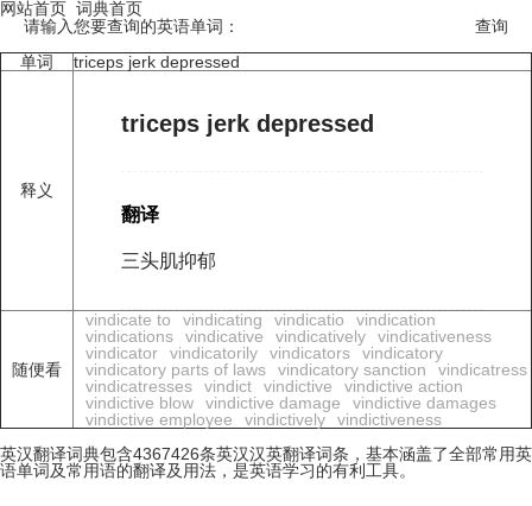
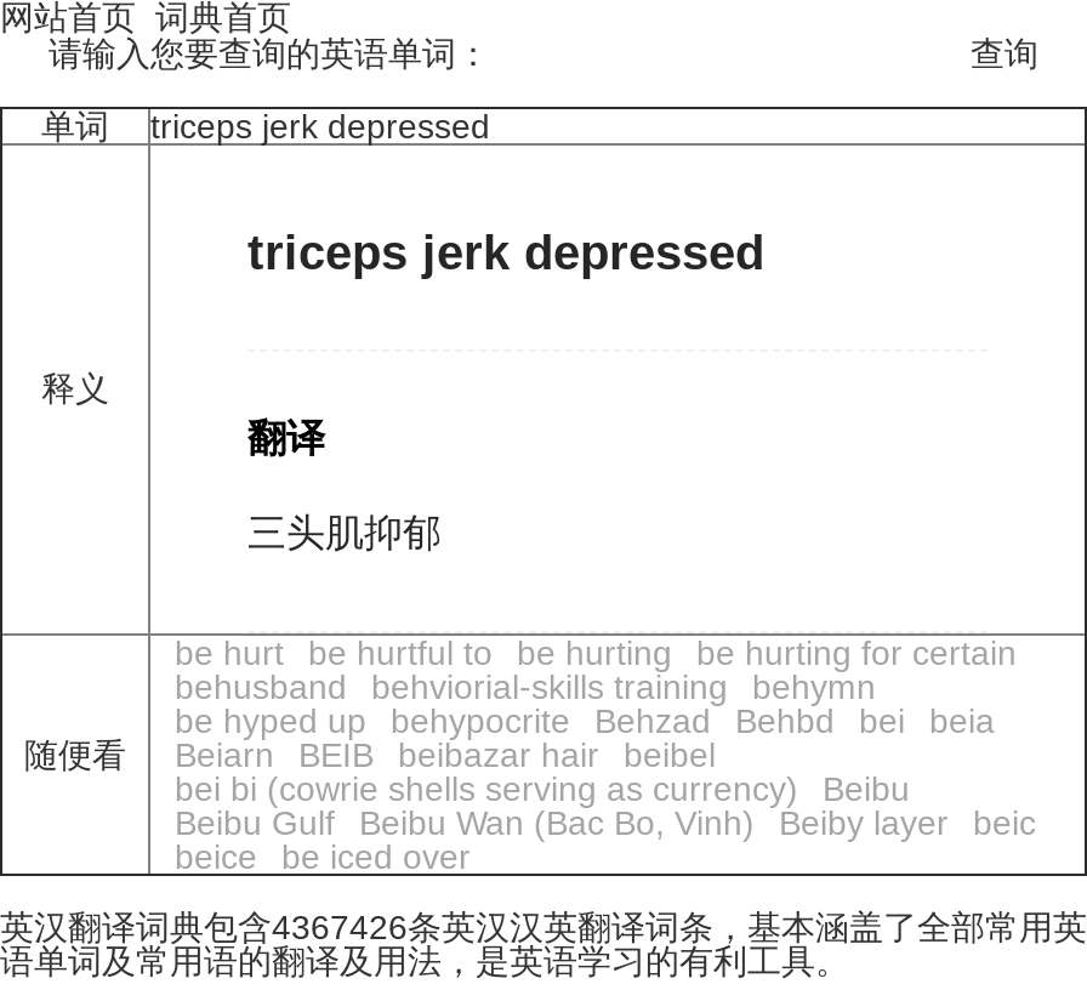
[85,310,527,429] vindicate to | vindicating | vindicatio | vindication | vindications | vindicative | vindicatively | vindicativeness | vindicator | vindicatorily | vindicators | vindicatory | vindicatory parts of laws | vindicatory sanction | vindicatress | vindicatresses | vindict | vindictive | vindictive action | vindictive blow | vindictive damage | vindictive damages | vindictive employee | vindictively | vindictiveness -> [175,633,1036,876] be hurt | be hurtful to | be hurting | be hurting for certain | behusband | behviorial-skills training | behymn | be hyped up | behypocrite | Behzad | Behbd | bei | beia | Beiarn | BEIB | beibazar hair | beibel | bei bi (cowrie shells serving as currency) | Beibu | Beibu Gulf | Beibu Wan (Bac Bo, Vinh) | Beiby layer | beic | beice | be iced over

